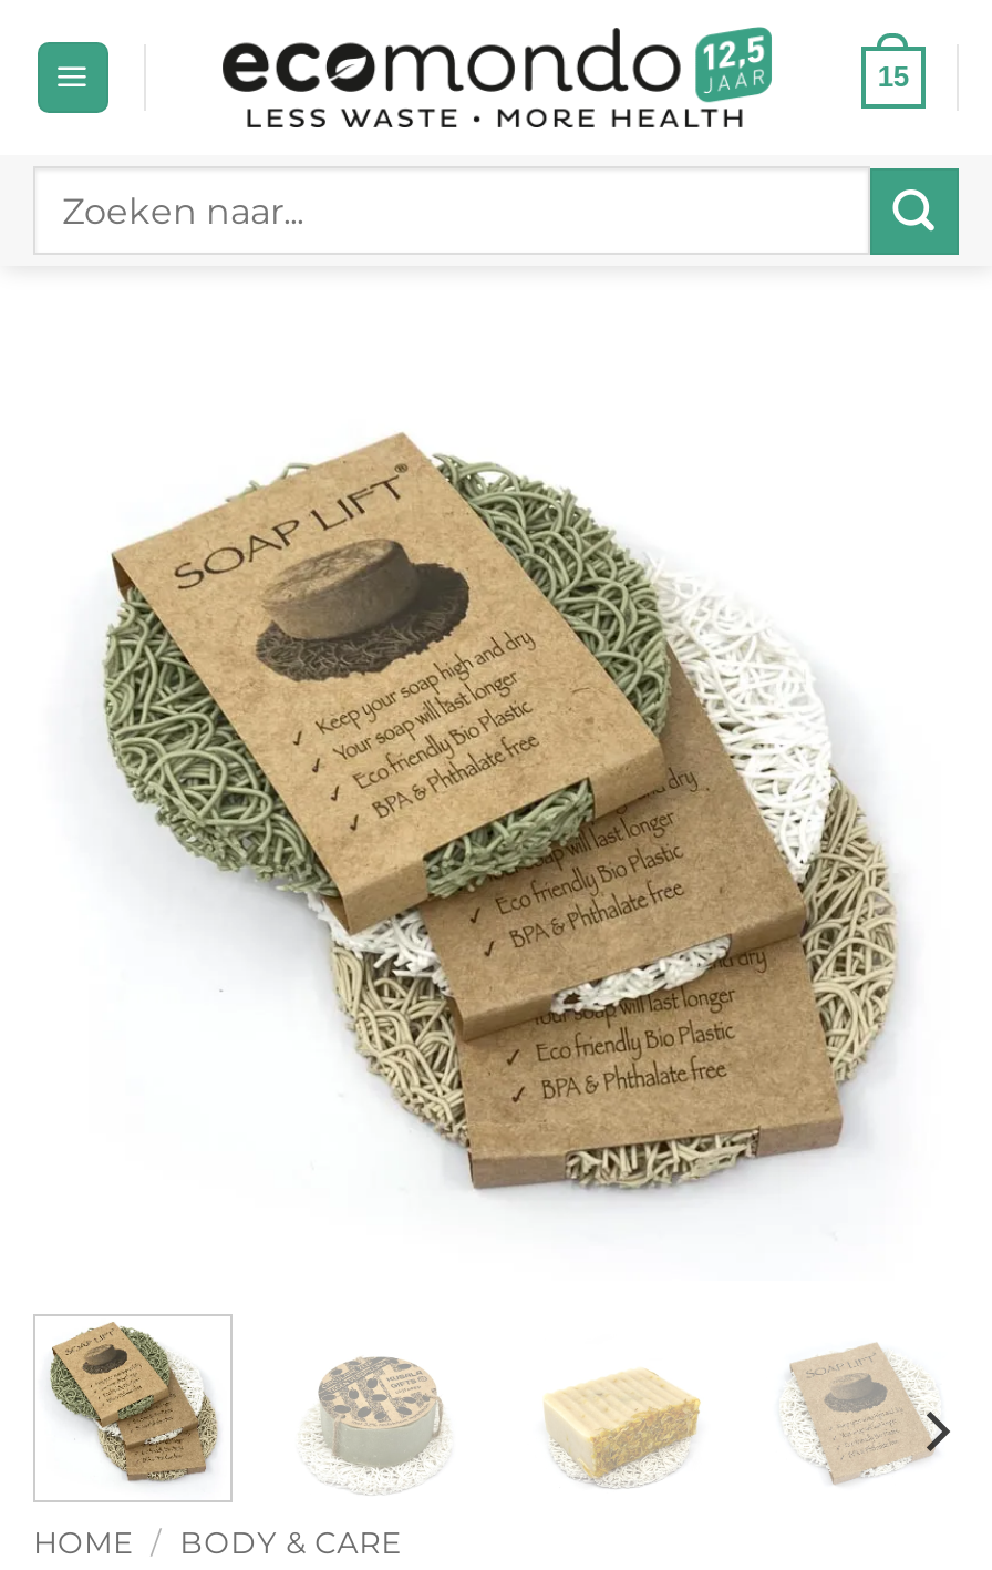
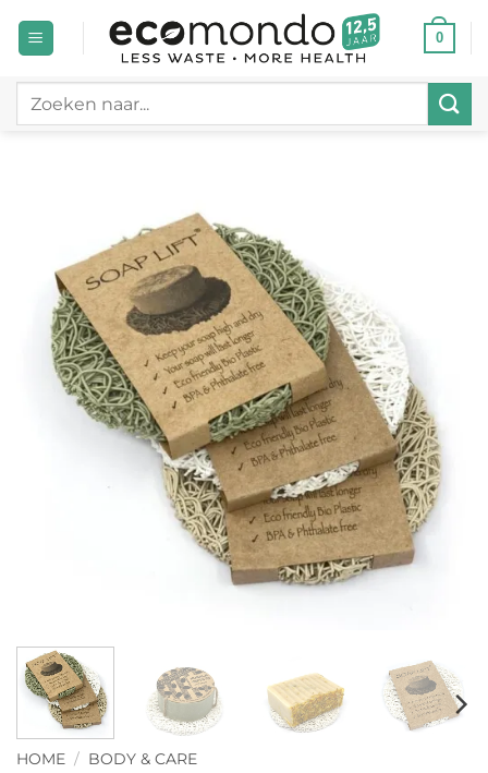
[878,60,909,93] 15 -> [436,29,443,46] 0

